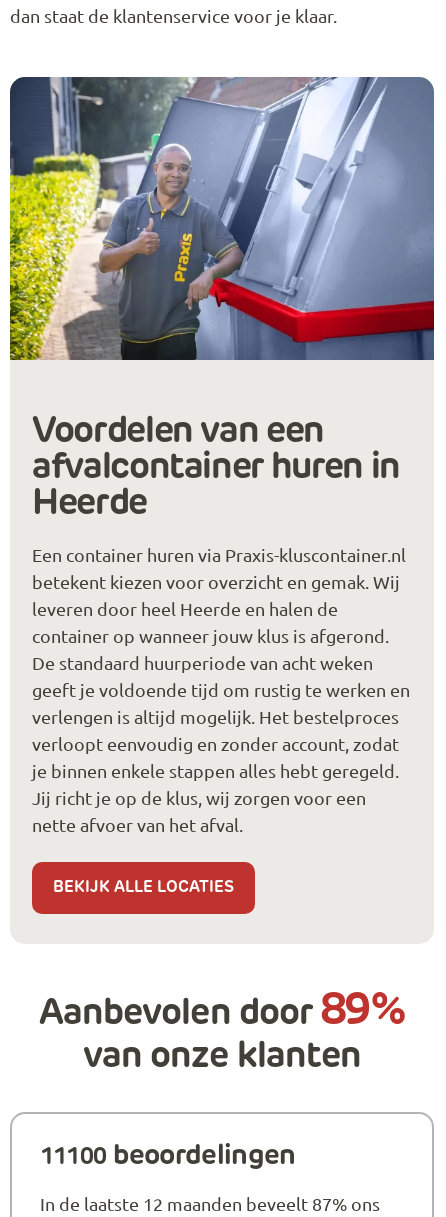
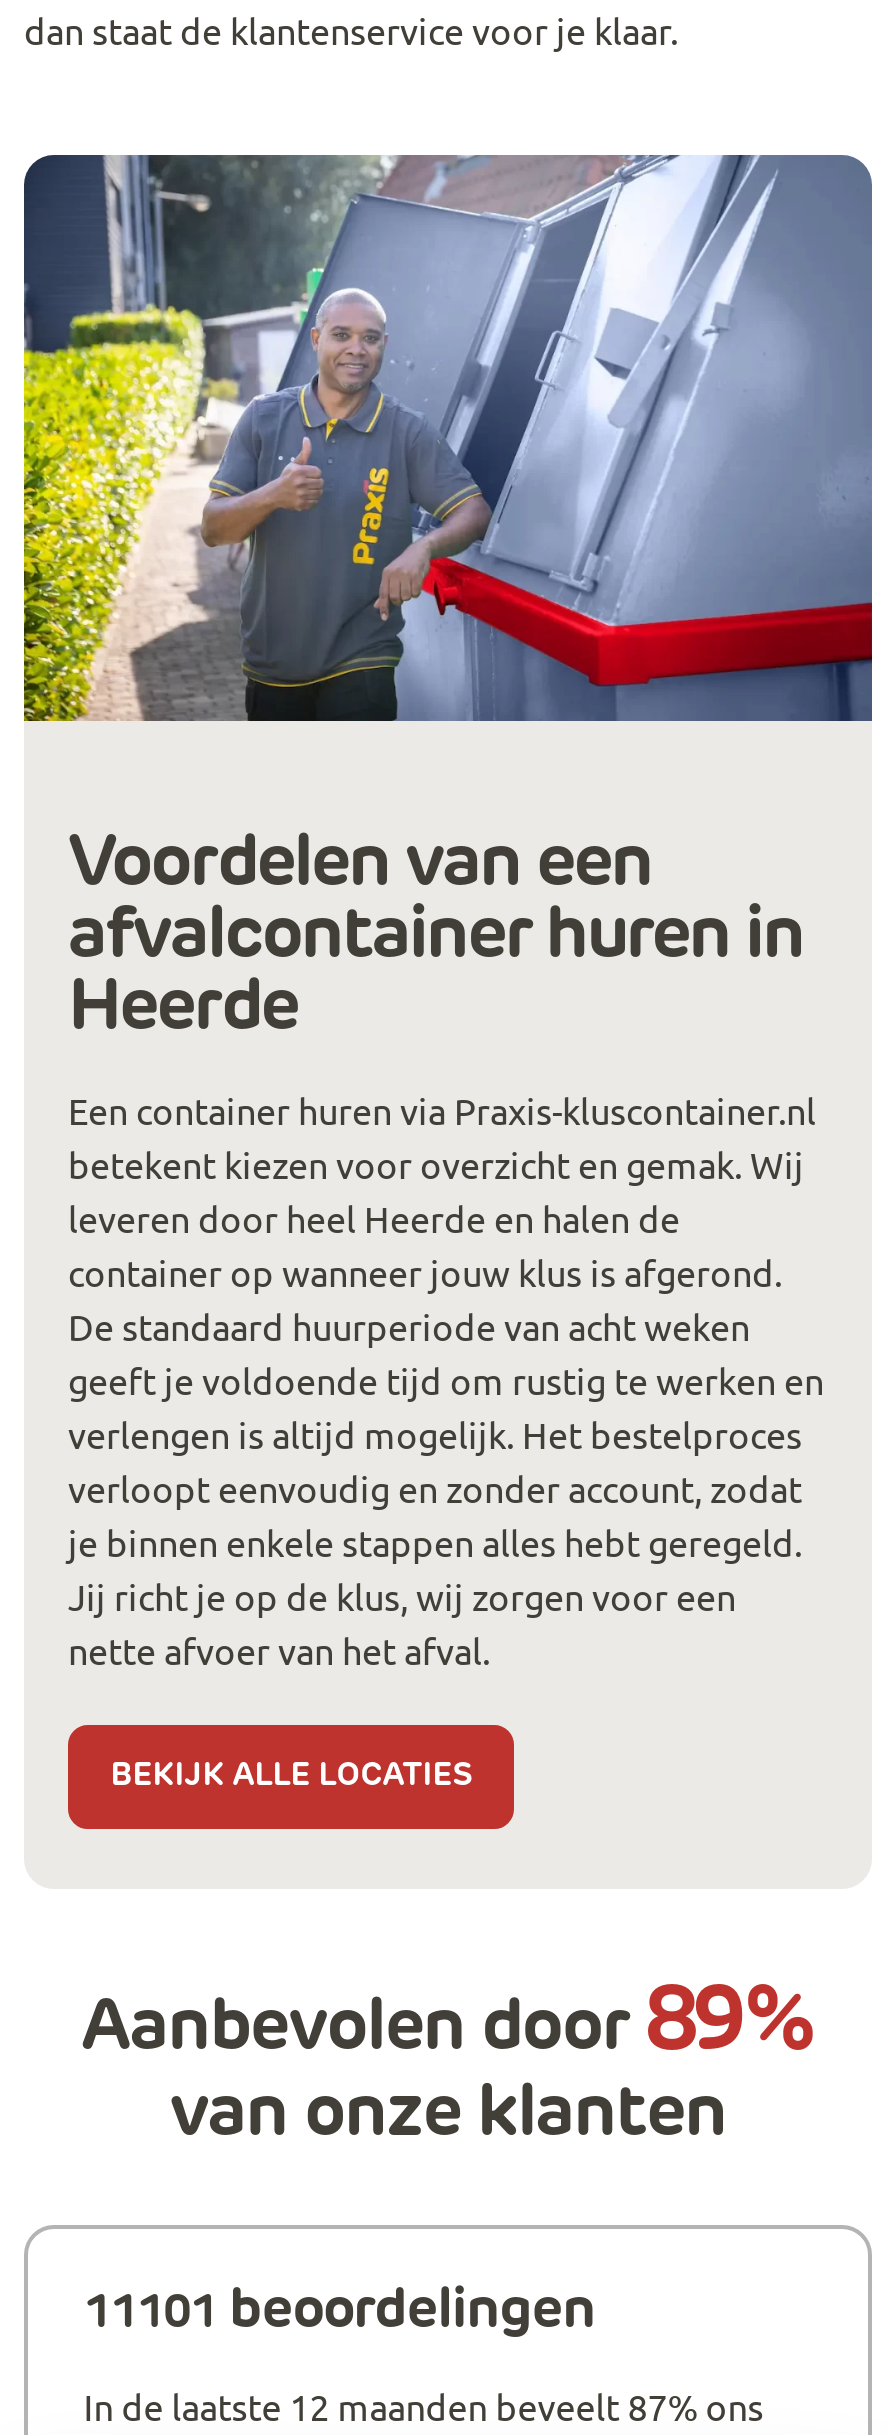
[40,1142,295,1170] 11100 beoordelingen -> [84,2284,595,2340] 11101 beoordelingen

